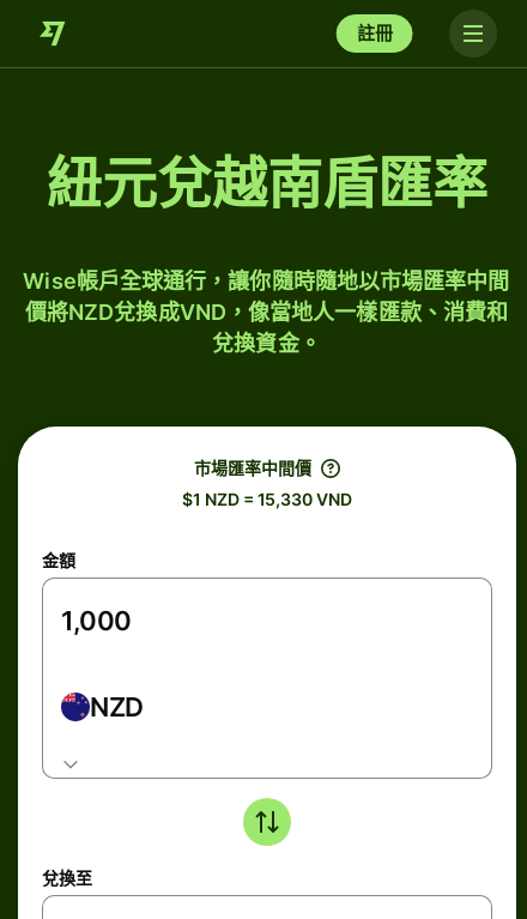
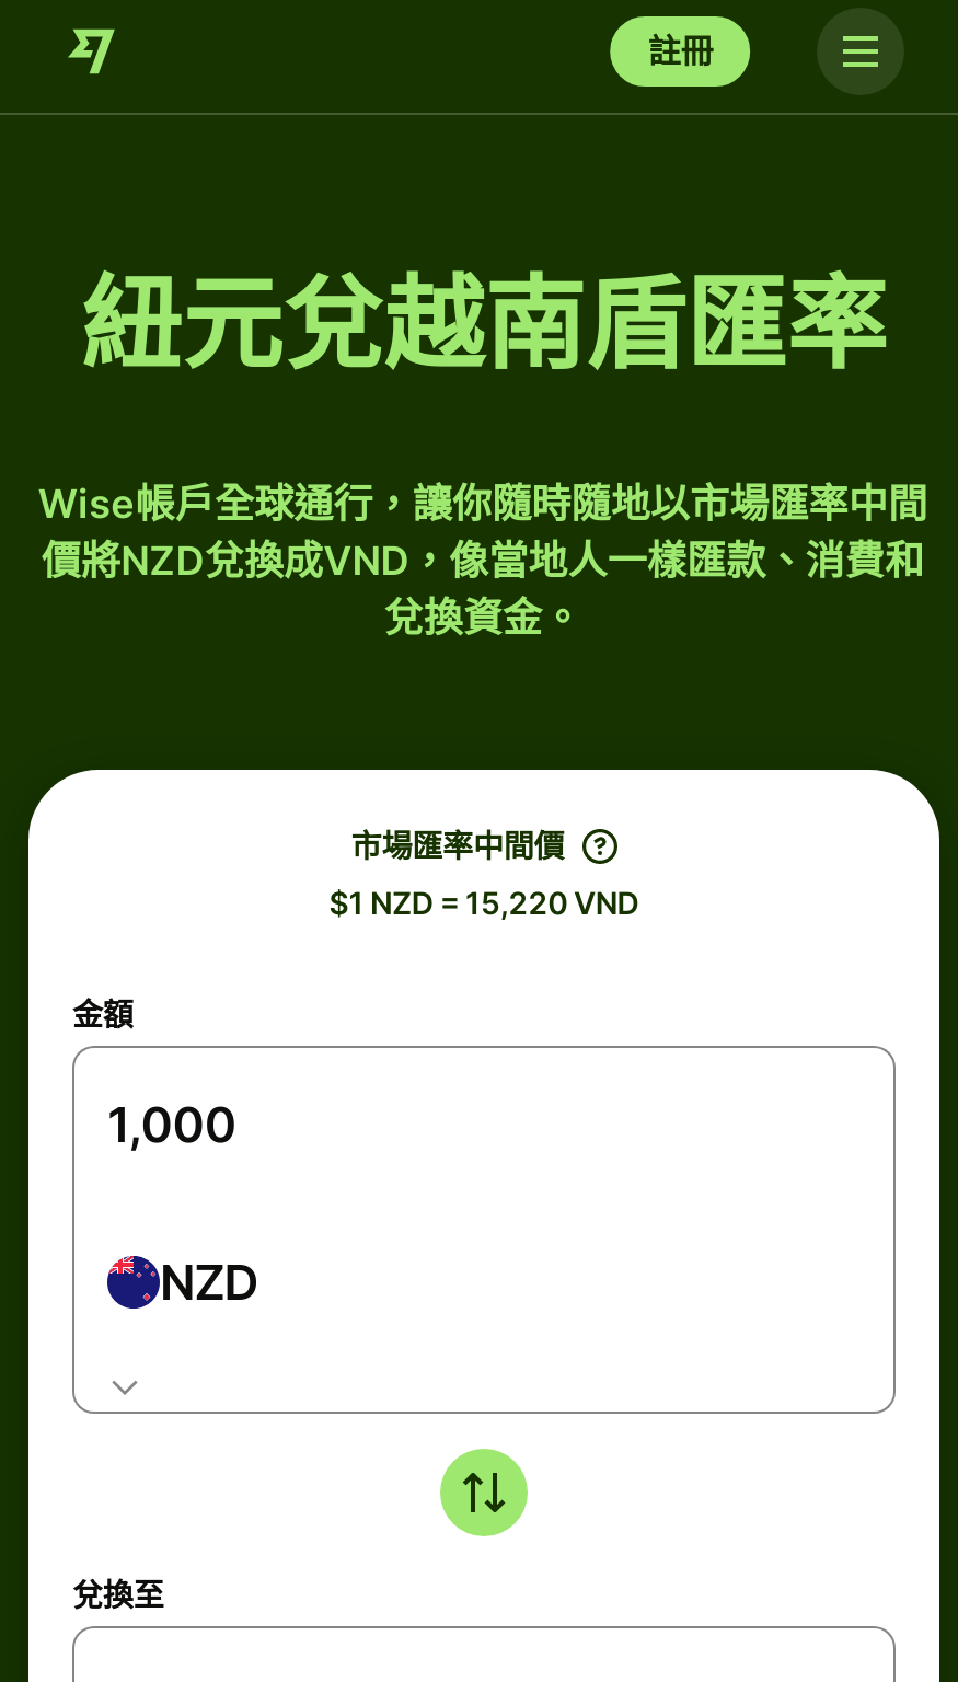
[182,489,352,509] $1 NZD = 15,330 VND -> [329,884,639,921] $1 NZD = 15,220 VND

